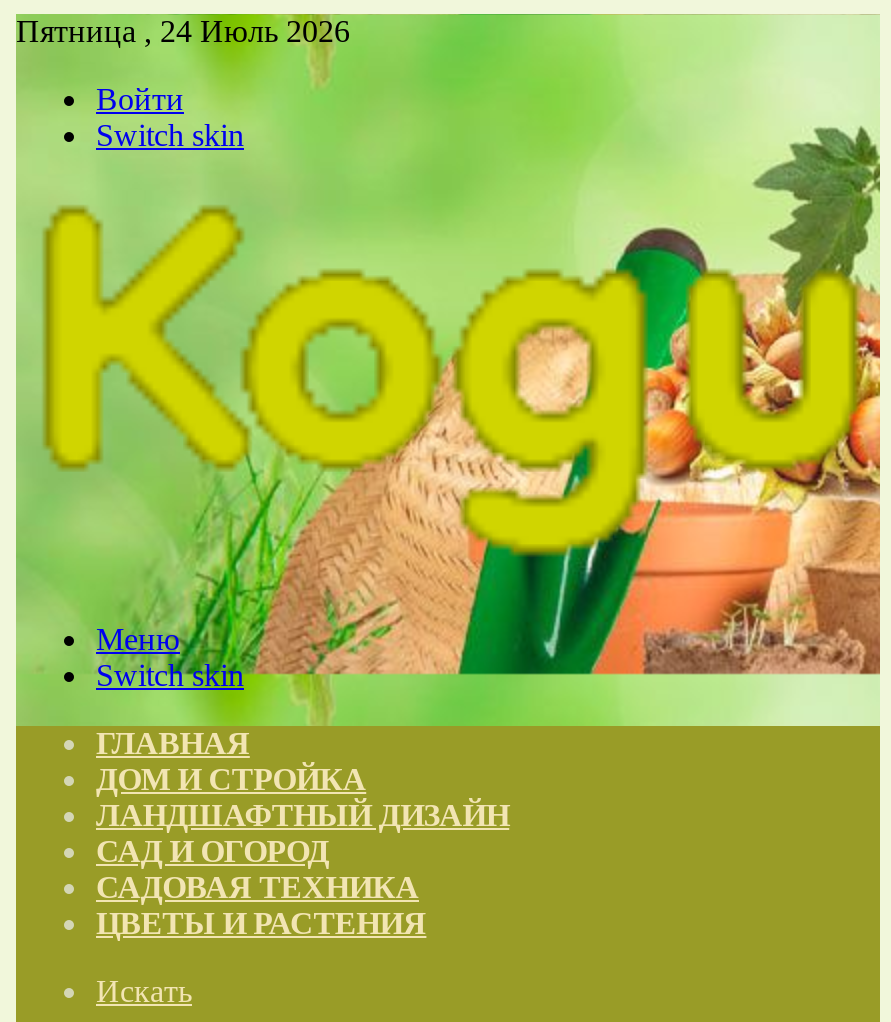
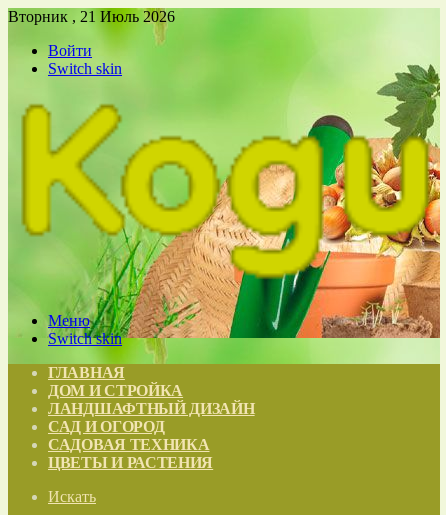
[16,14,350,48] Пятница , 24 Июль 2026 -> [8,8,175,25] Вторник , 21 Июль 2026

